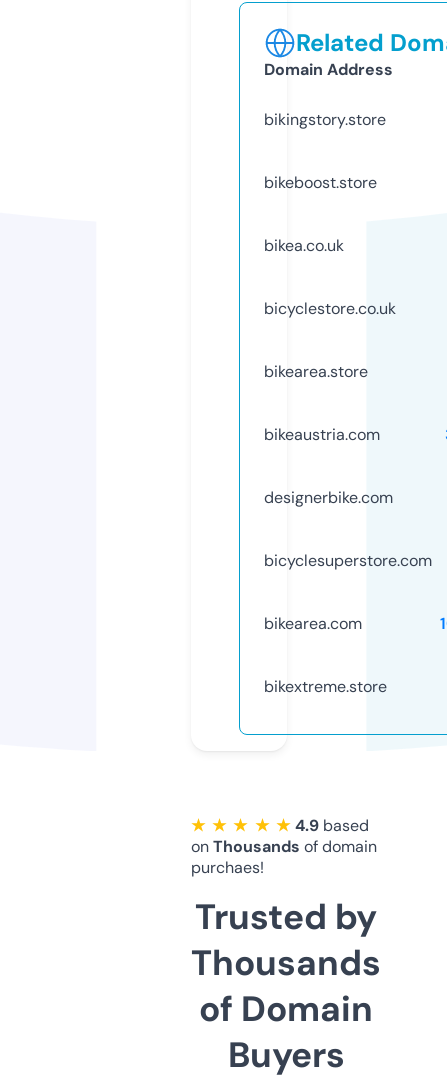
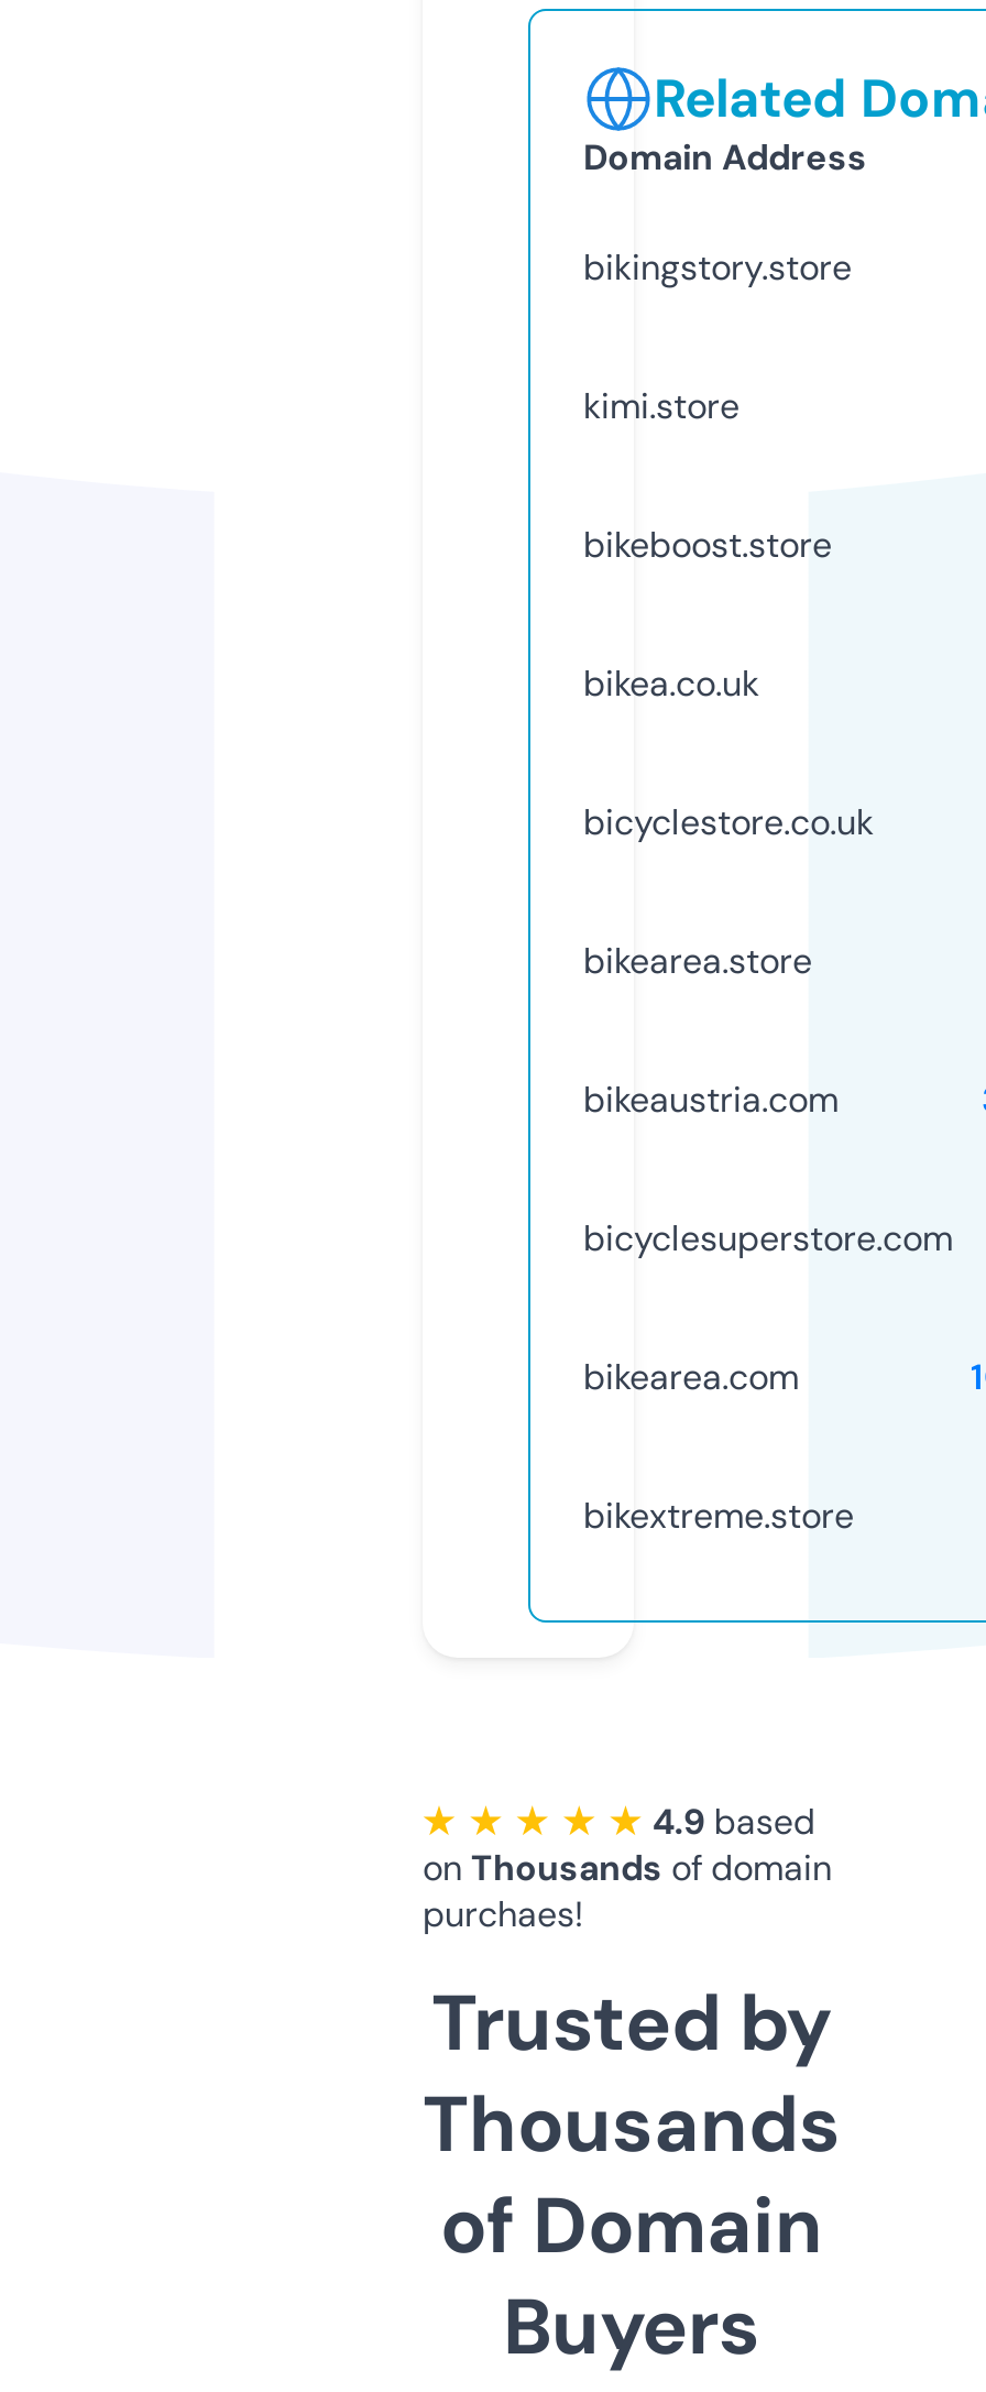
none -> [583,383,739,429] kimi.store
moved [264,172,396,445] -> [583,521,874,1122]: bikeboost.store | bikea.co.uk | bicyclestore.co.uk | bikearea.store | bikeaustria.com
[264,487,393,508] designerbike.com -> none

